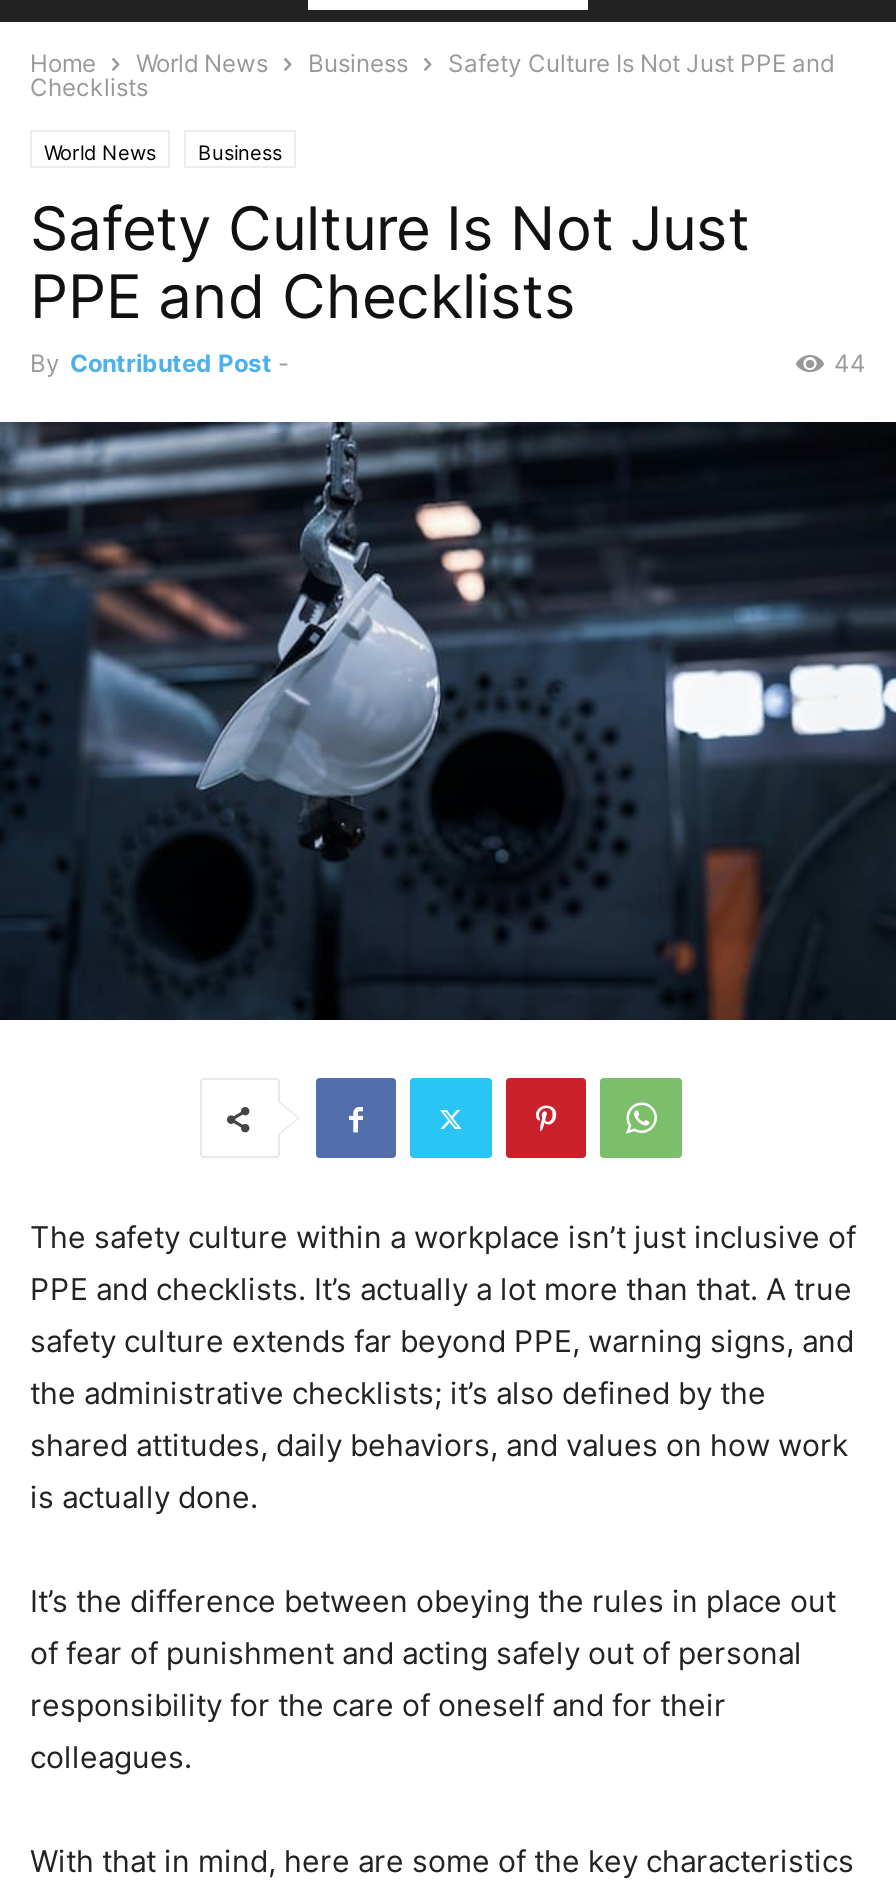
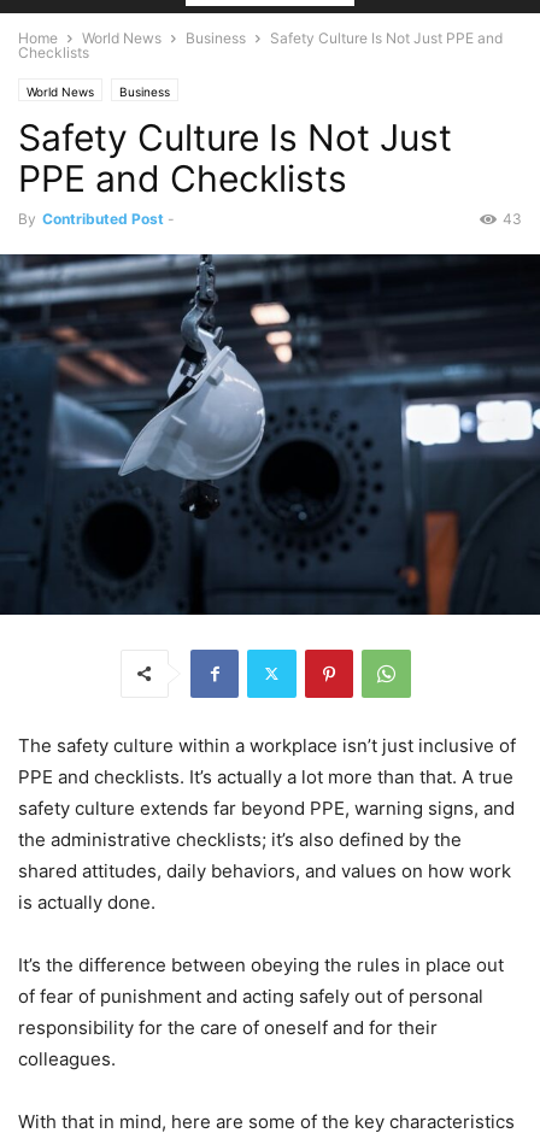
[834,348,866,378] 44 -> [503,210,522,228] 43

